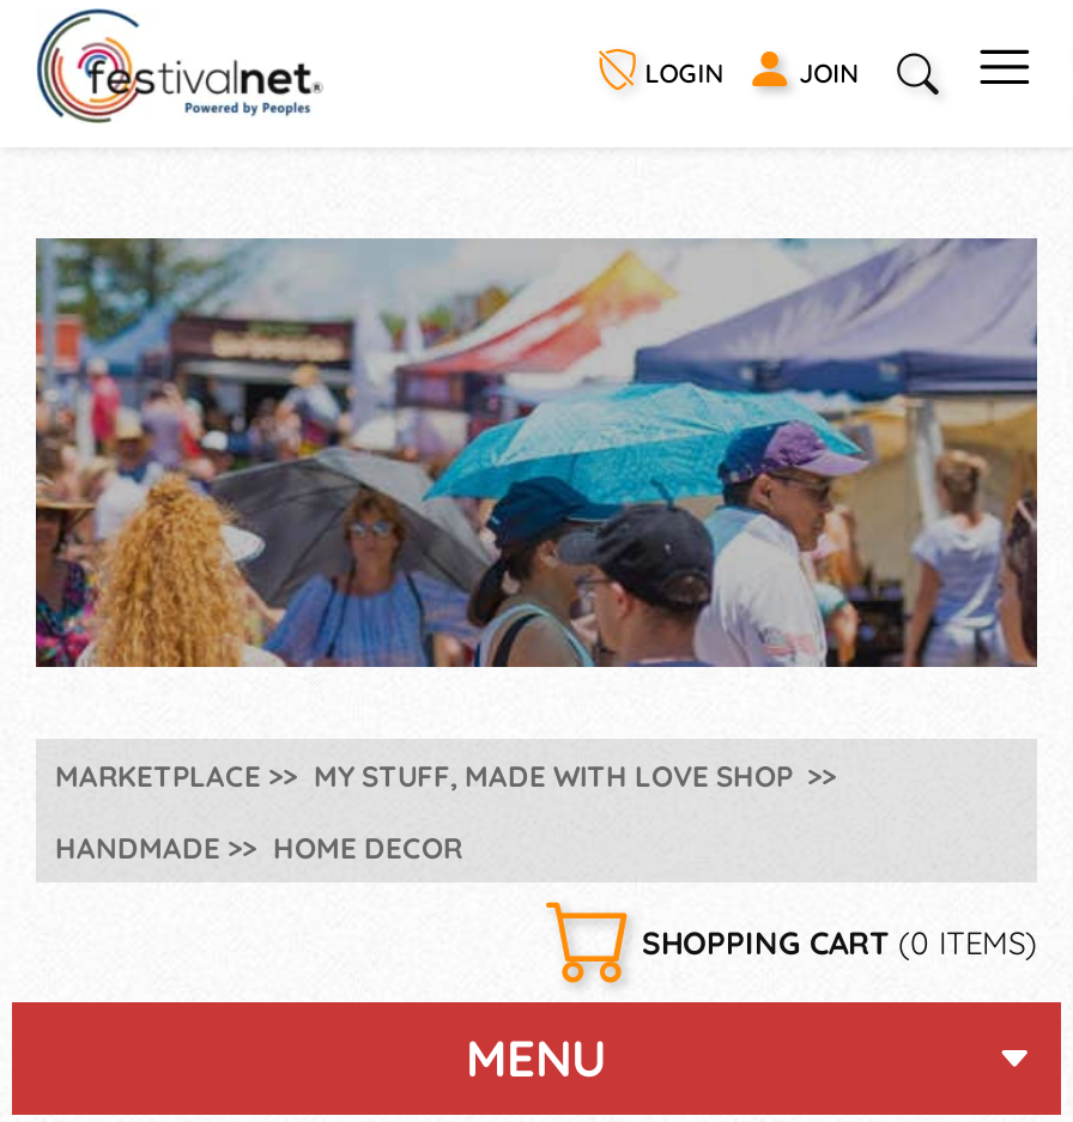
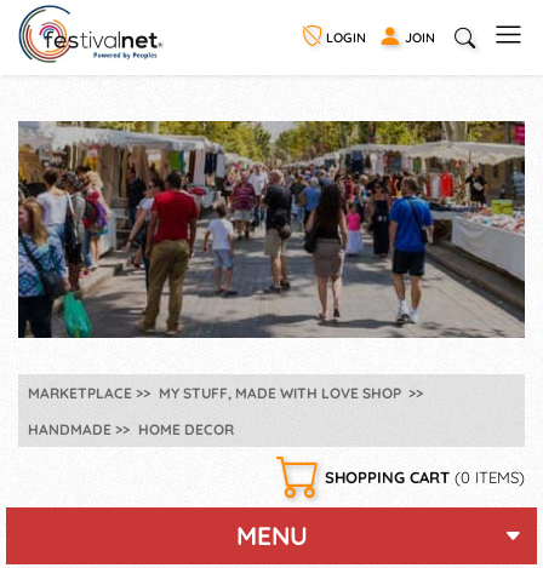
[34,236,1039,669] [image] -> [17,120,526,339] [image]

